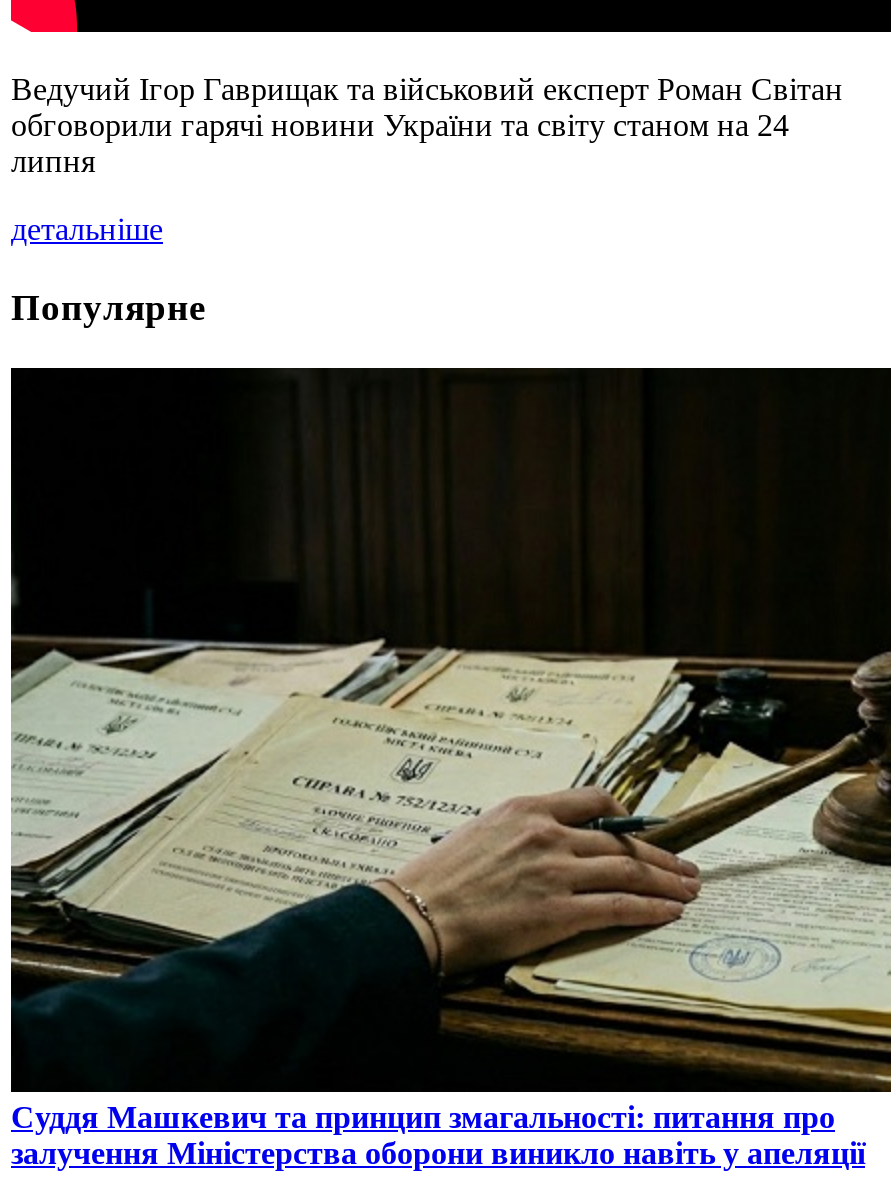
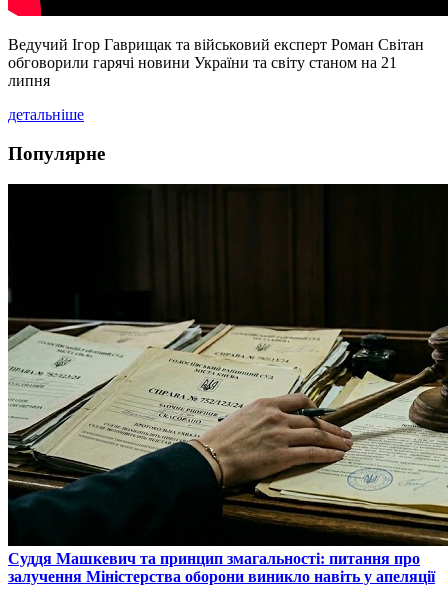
[11,109,789,143] обговорили гарячі новини України та світу станом на 24 -> [8,54,397,71] обговорили гарячі новини України та світу станом на 21

